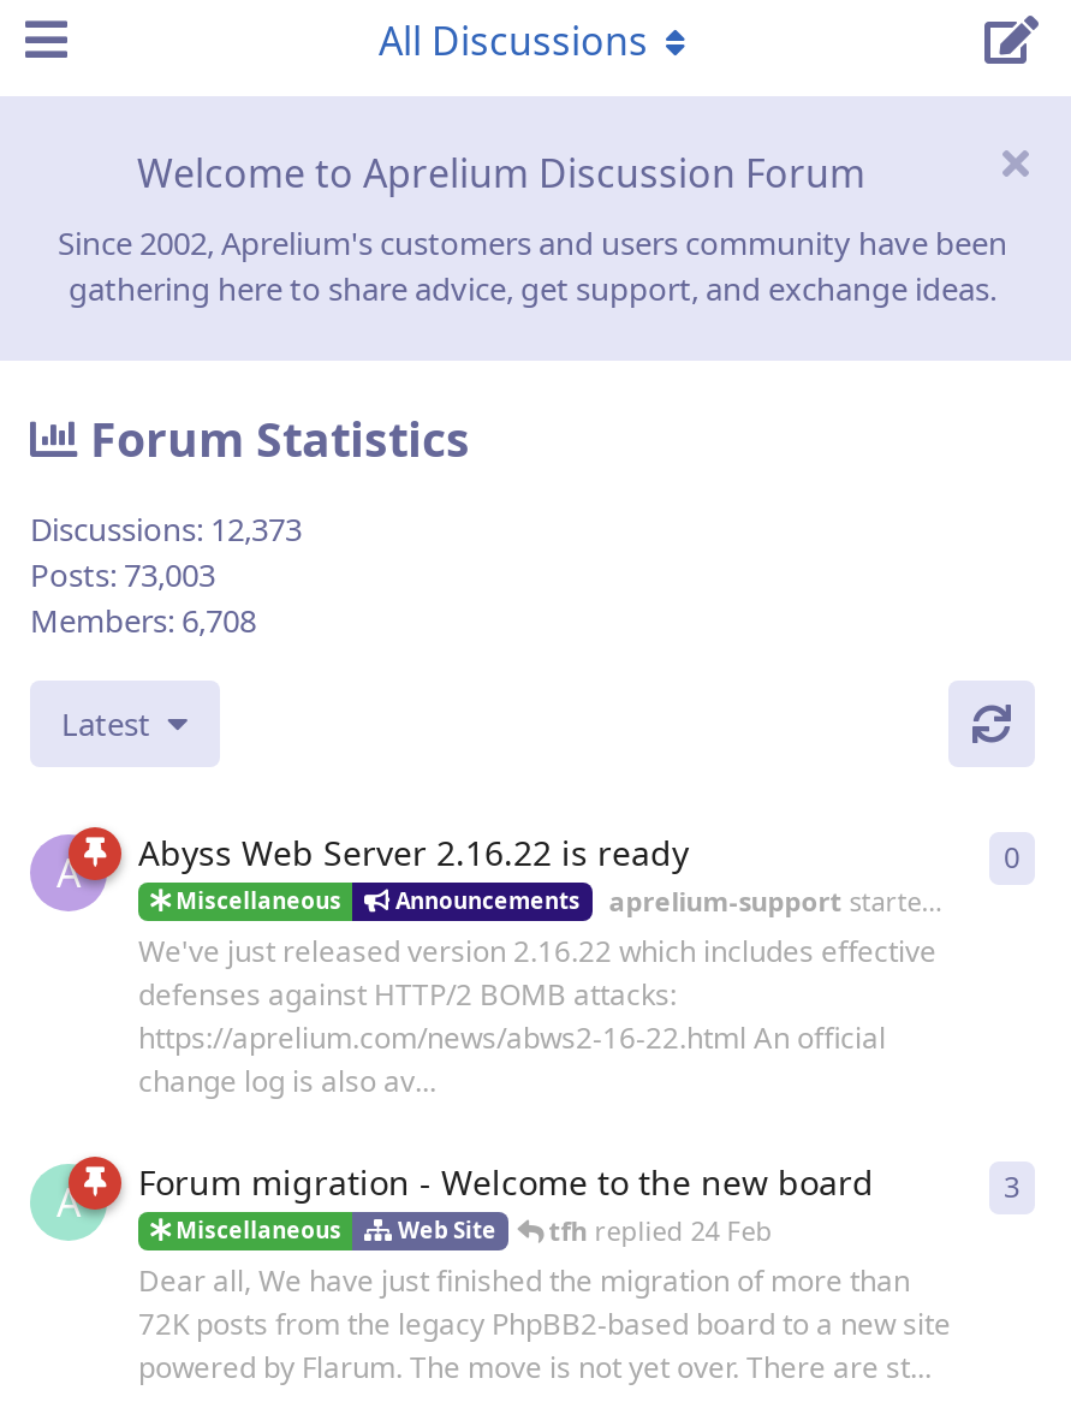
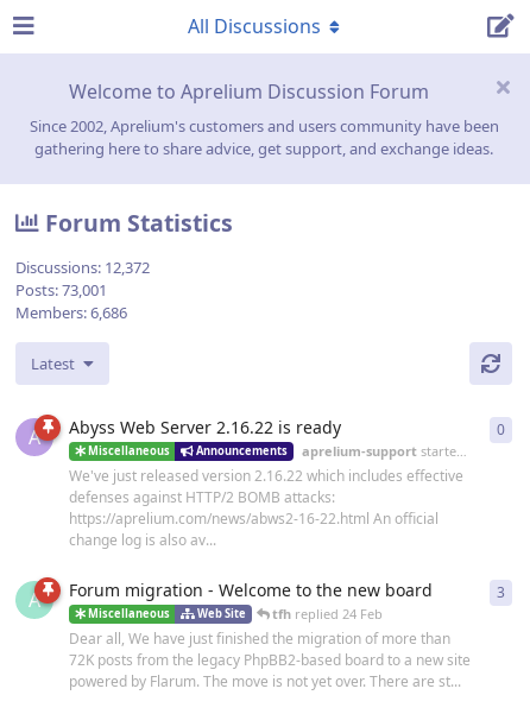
[30,508,302,551] Discussions: 12,373 -> [15,257,150,278] Discussions: 12,372
[30,554,215,597] Posts: 73,003 -> [15,279,107,301] Posts: 73,001
[30,599,256,643] Members: 6,708 -> [15,302,127,323] Members: 6,686

